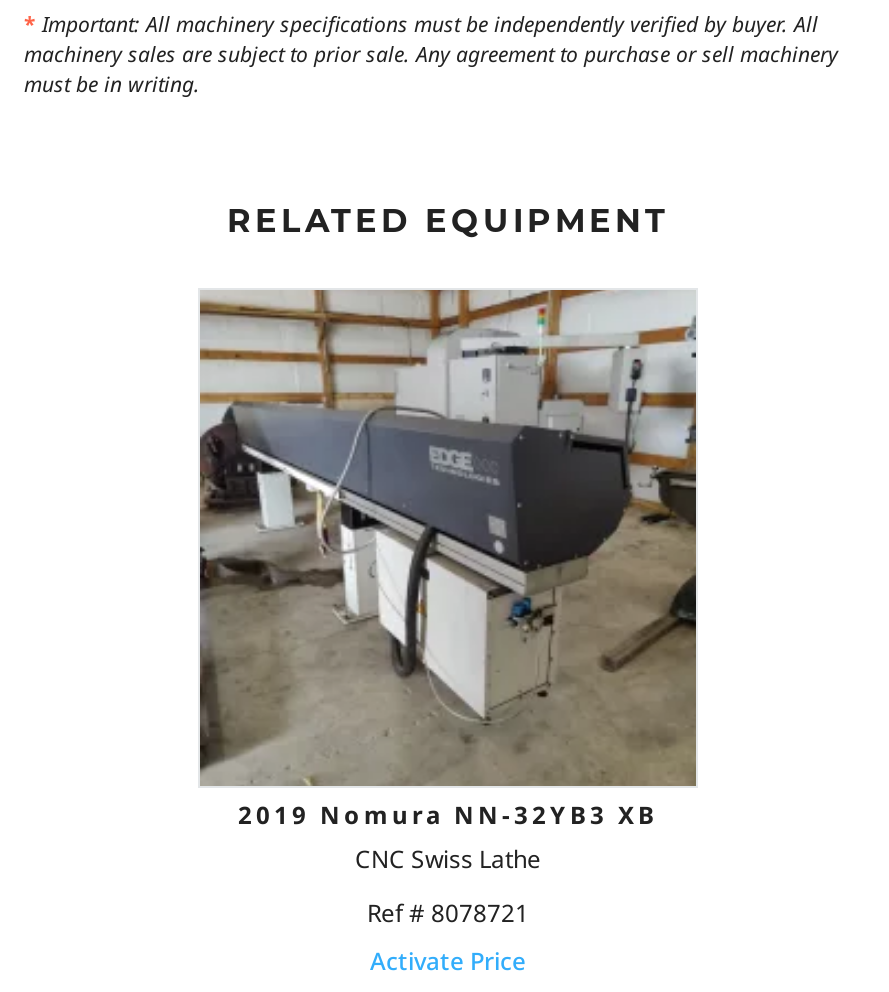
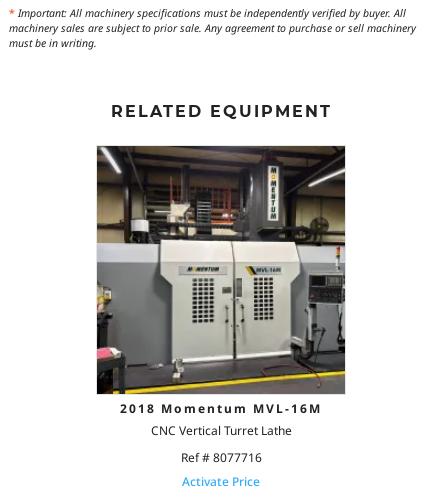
[198,288,698,877] [image] | 2019 Nomura NN-32YB3 XB | CNC Swiss Lathe -> [96,145,346,439] [image] | 2018 Momentum MVL-16M | CNC Vertical Turret Lathe
[367,897,529,931] Ref # 8078721 -> [180,449,261,466] Ref # 8077716

